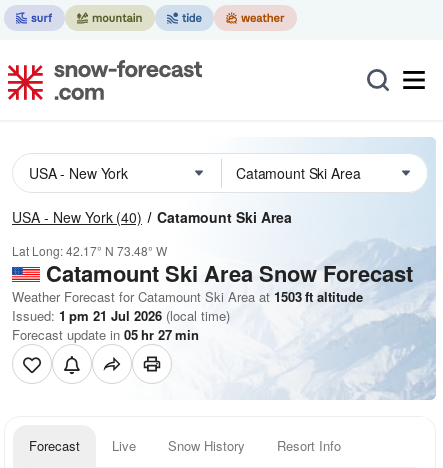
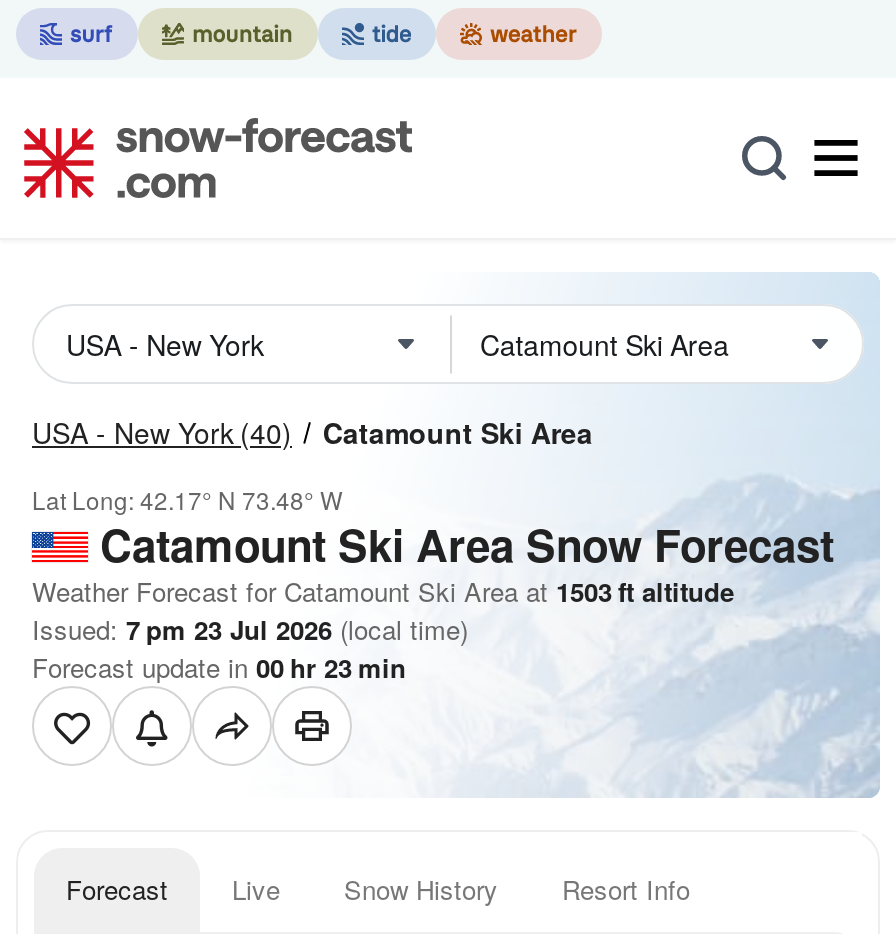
[12,306,230,325] Issued: 1 pm 21 Jul 2026 (local time) -> [32,610,468,648] Issued: 7 pm 23 Jul 2026 (local time)
[12,325,199,344] Forecast update in 05 hr 27 min -> [32,648,406,686] Forecast update in 00 hr 23 min

